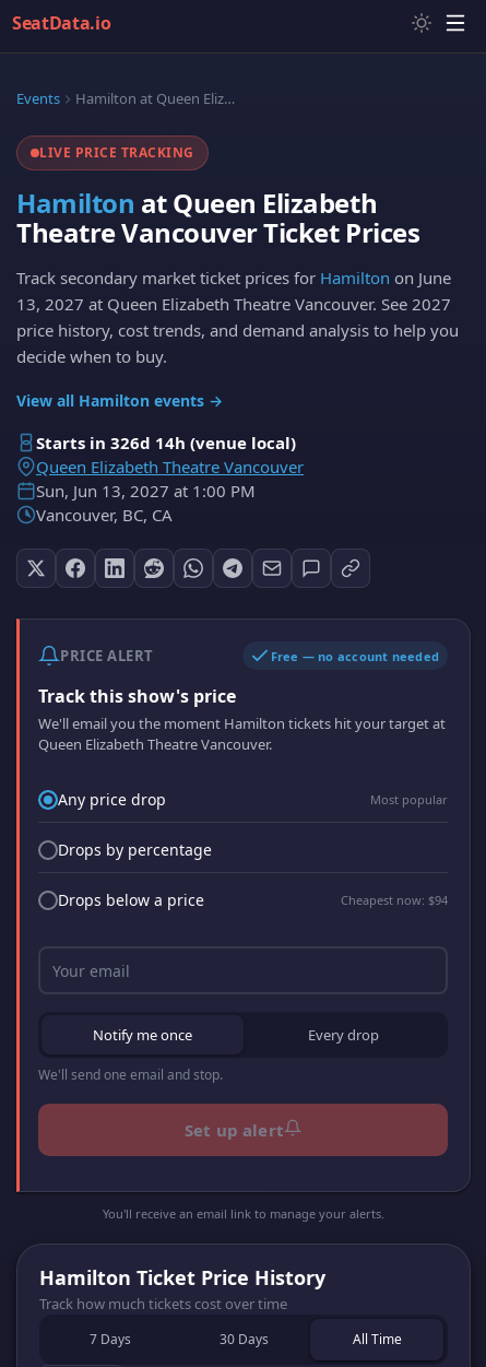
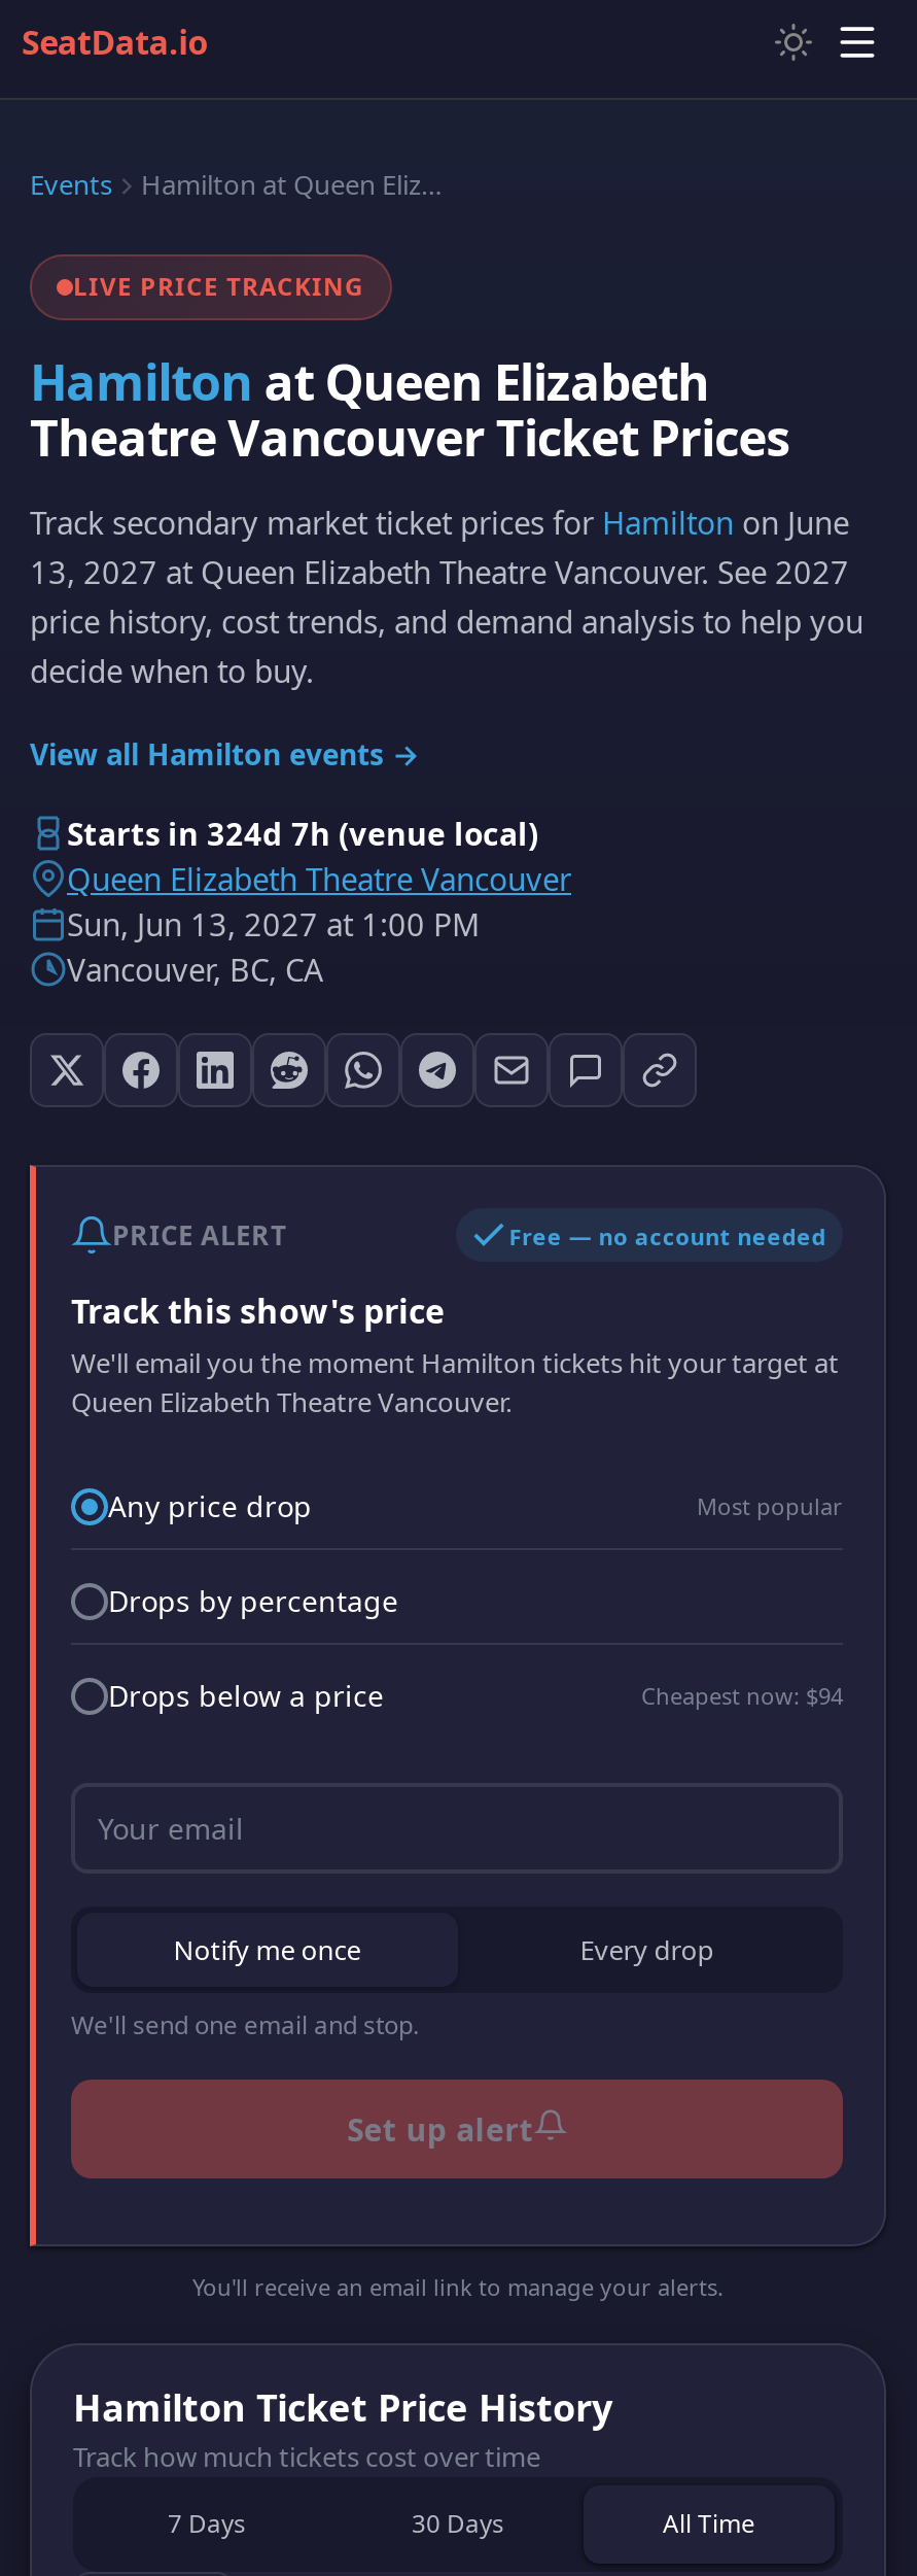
[36,432,296,453] Starts in 326d 14h (venue local) -> [67,813,538,854] Starts in 324d 7h (venue local)

